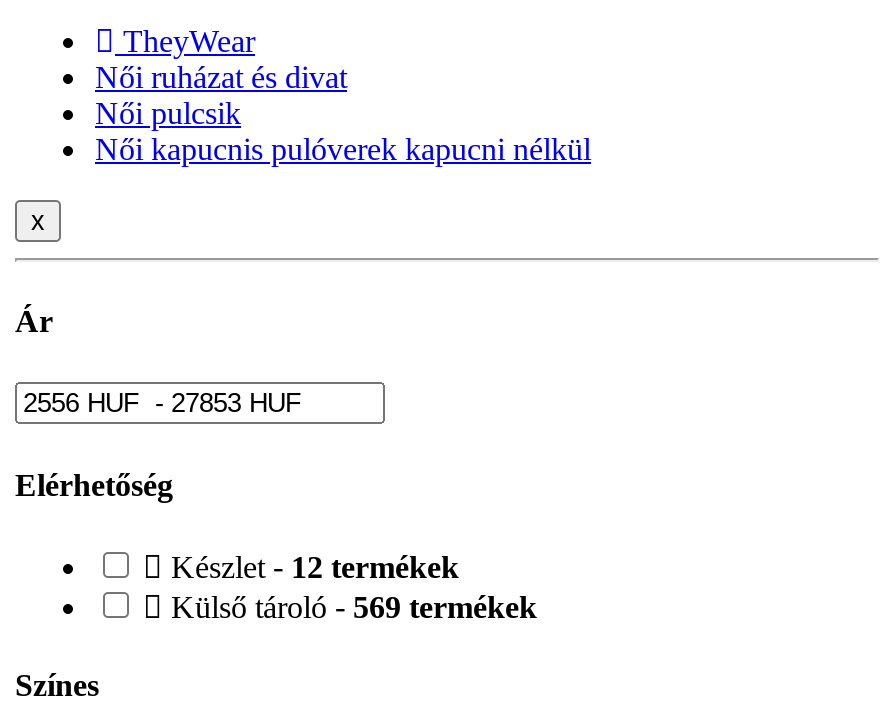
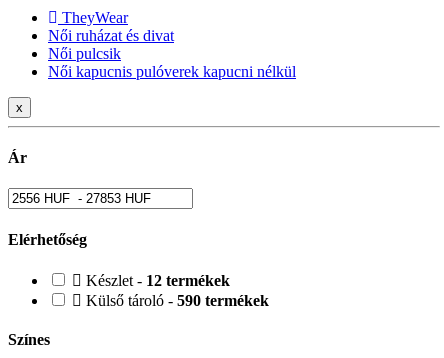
[163,590,537,624] Külső tároló - 569 termékek -> [82,292,269,309] Külső tároló - 590 termékek

